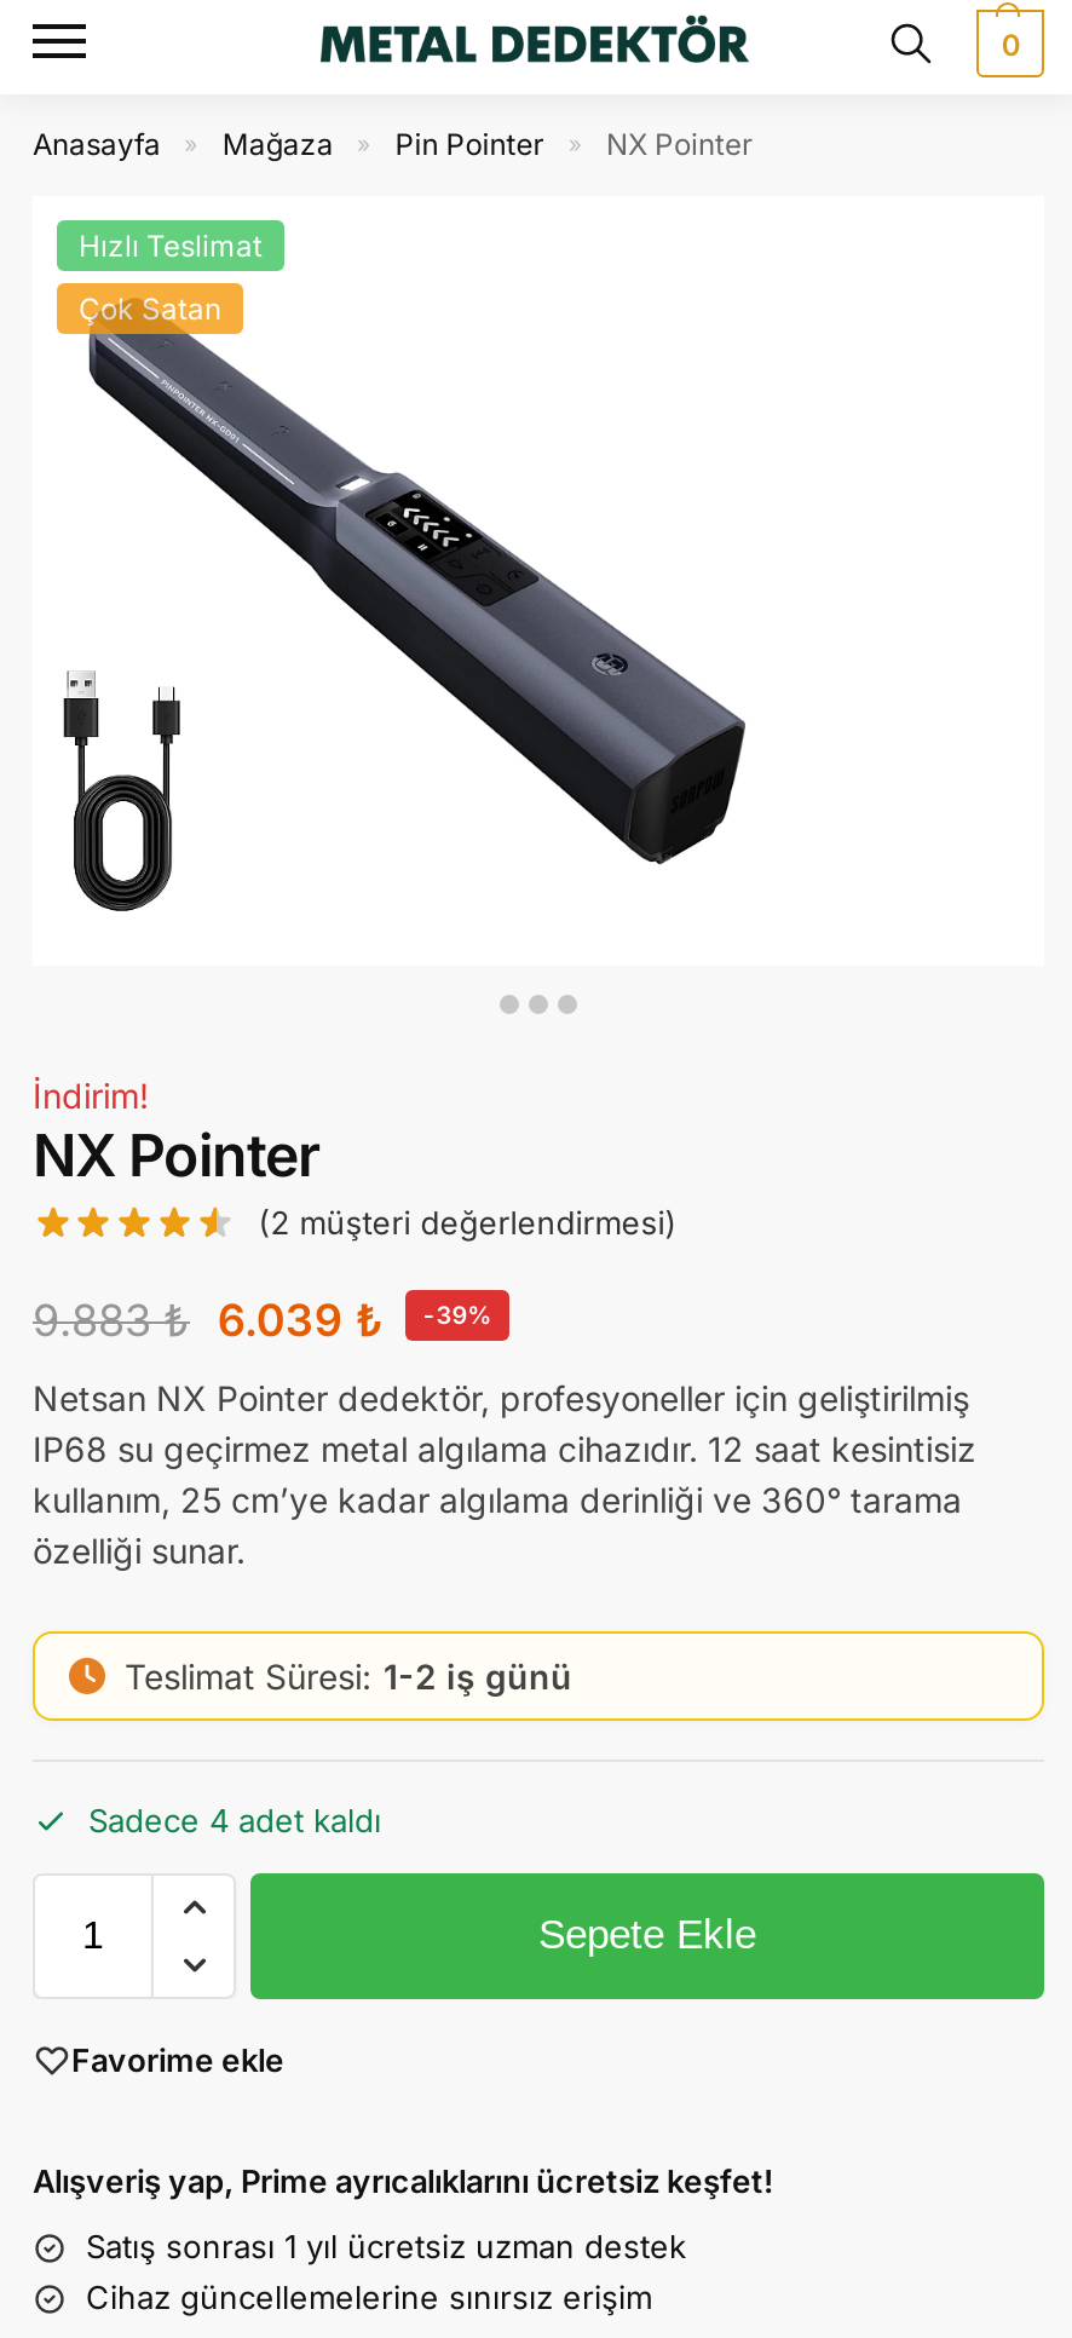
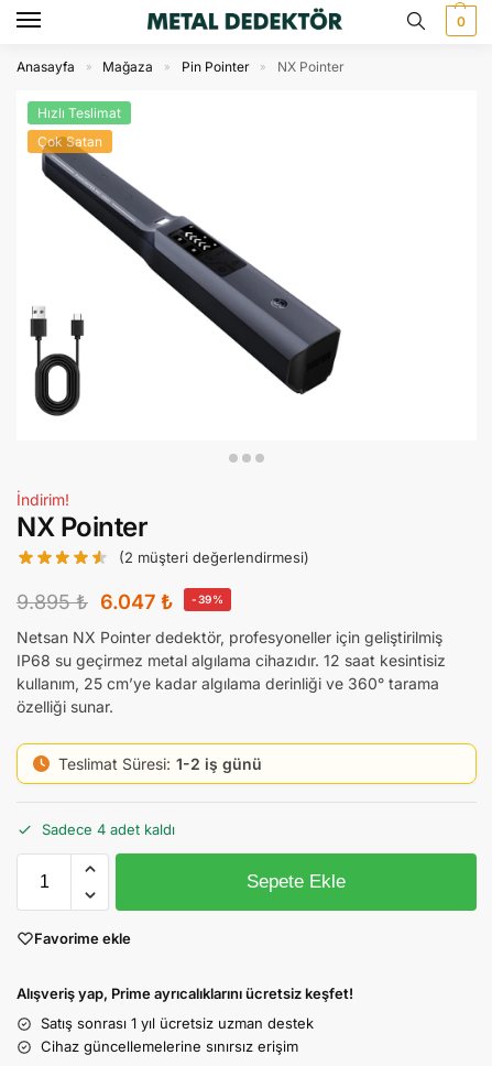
[33,1292,492,1346] 9.883₺ 6.039 ₺ -39% -> [17,589,223,613] 9.895₺ 6.047 ₺ -39%

